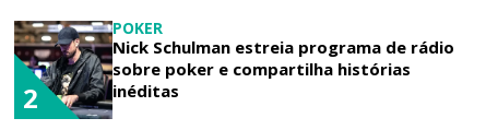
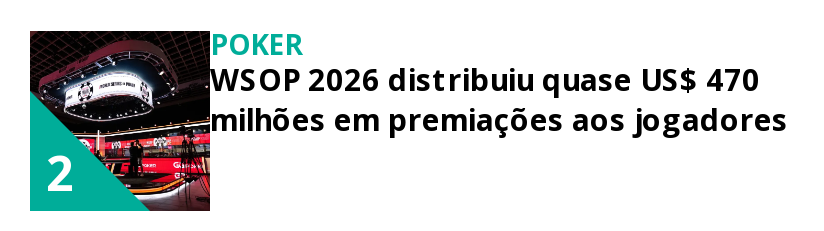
[13,20,454,119] [image] | Nick Schulman estreia programa de rádio | sobre poker e compartilha histórias | inéditas -> [28,29,788,211] [image] | WSOP 2026 distribuiu quase US$ 470 | milhões em premiações aos jogadores

